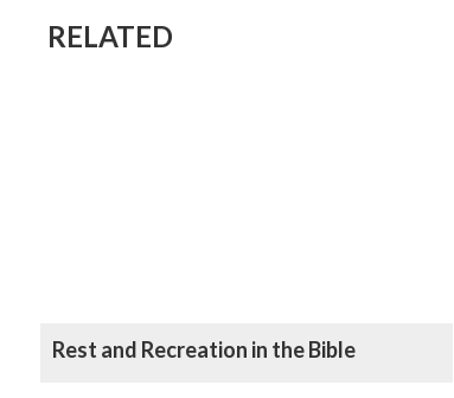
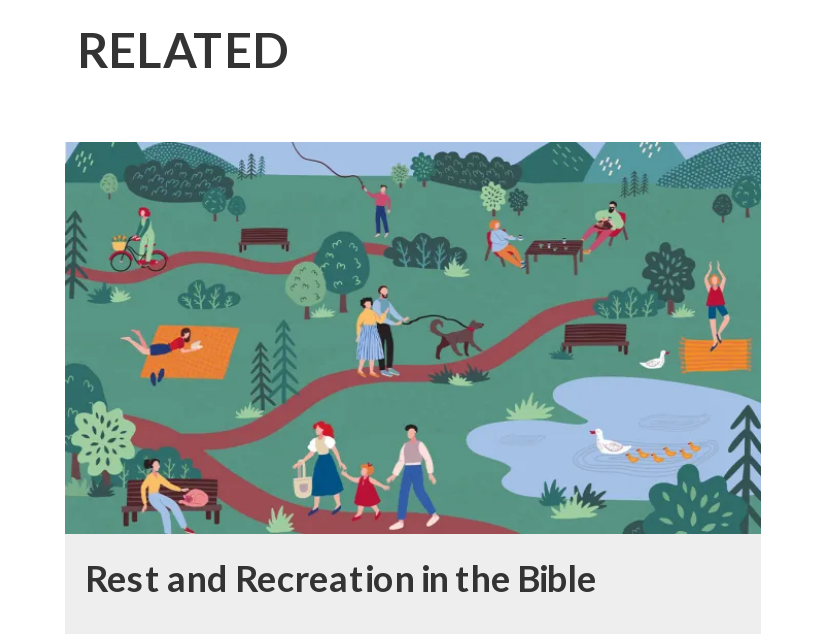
none -> [63,139,763,537] [image]

